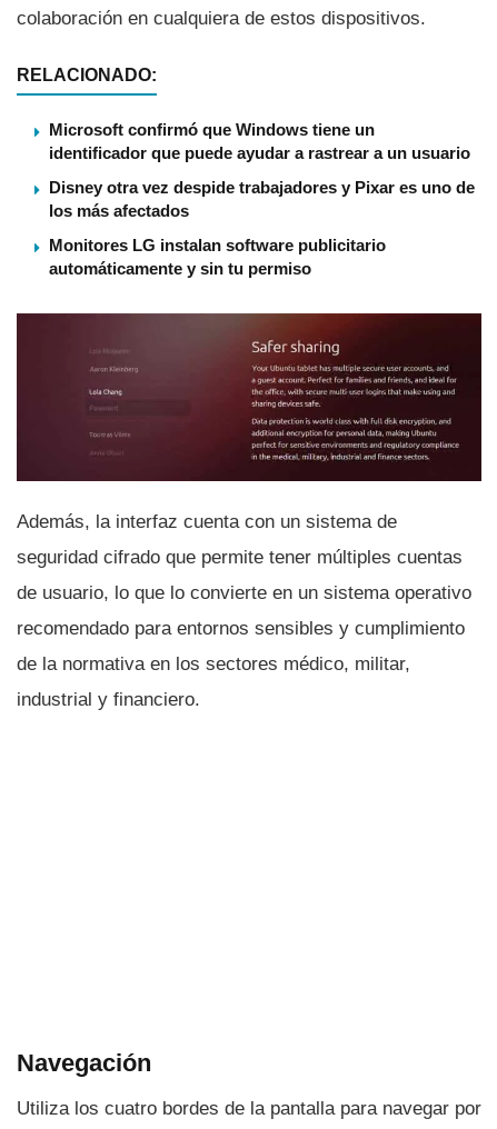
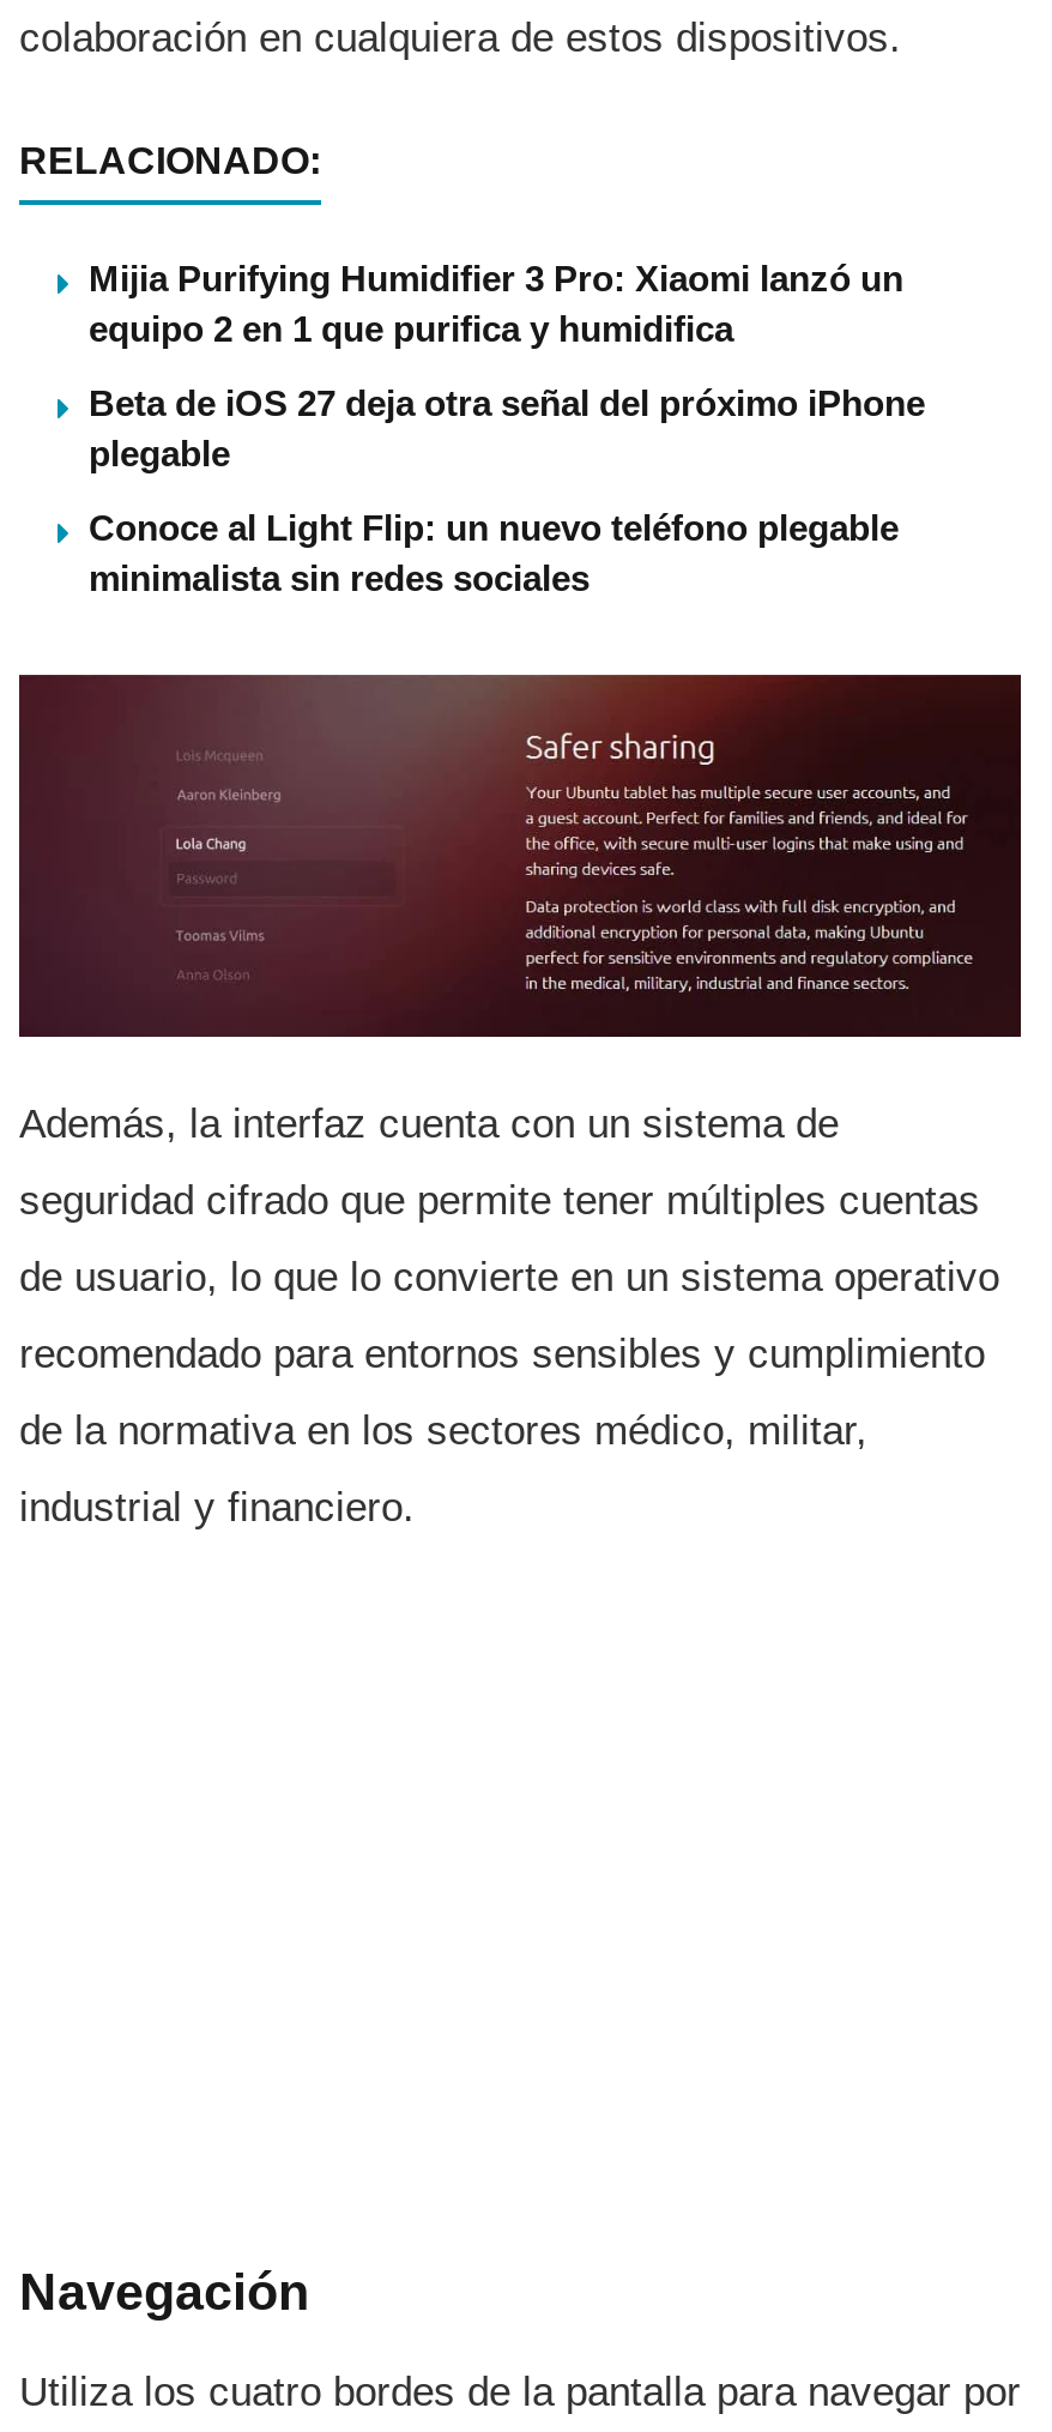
[49,120,470,162] Microsoft confirmó que Windows tiene un | identificador que puede ayudar a rastrear a un usuario -> [89,257,903,348] Mijia Purifying Humidifier 3 Pro: Xiaomi lanzó un | equipo 2 en 1 que purifica y humidifica
[49,177,475,220] Disney otra vez despide trabajadores y Pixar es uno de | los más afectados -> [89,382,925,473] Beta de iOS 27 deja otra señal del próximo iPhone | plegable
[49,235,386,277] Monitores LG instalan software publicitario | automáticamente y sin tu permiso -> [89,506,899,597] Conoce al Light Flip: un nuevo teléfono plegable | minimalista sin redes sociales

